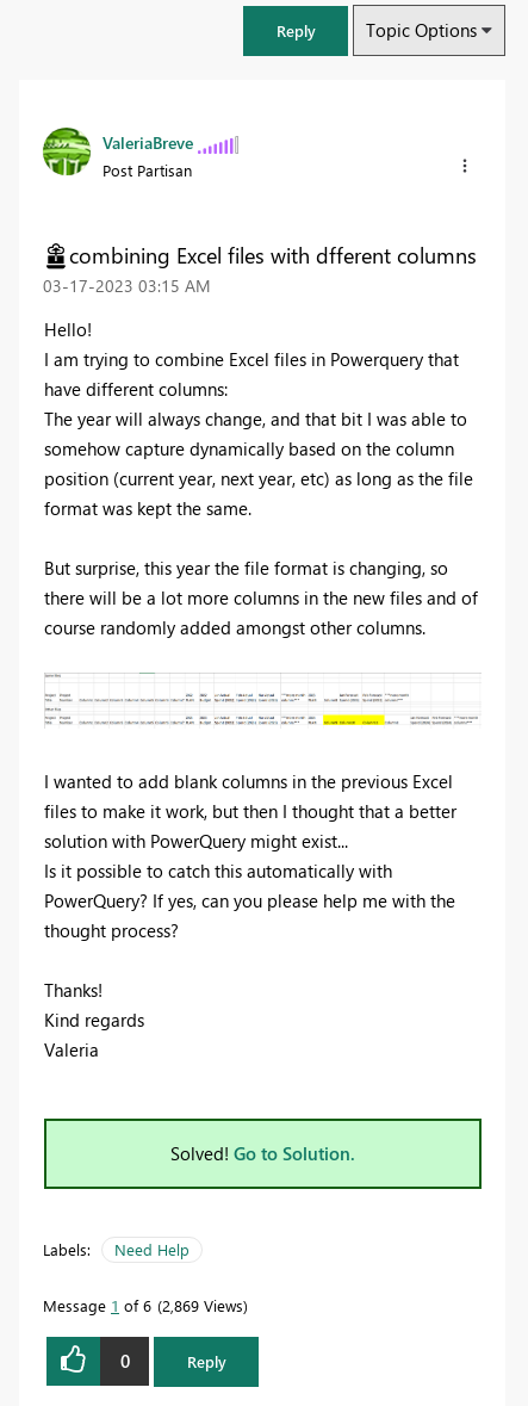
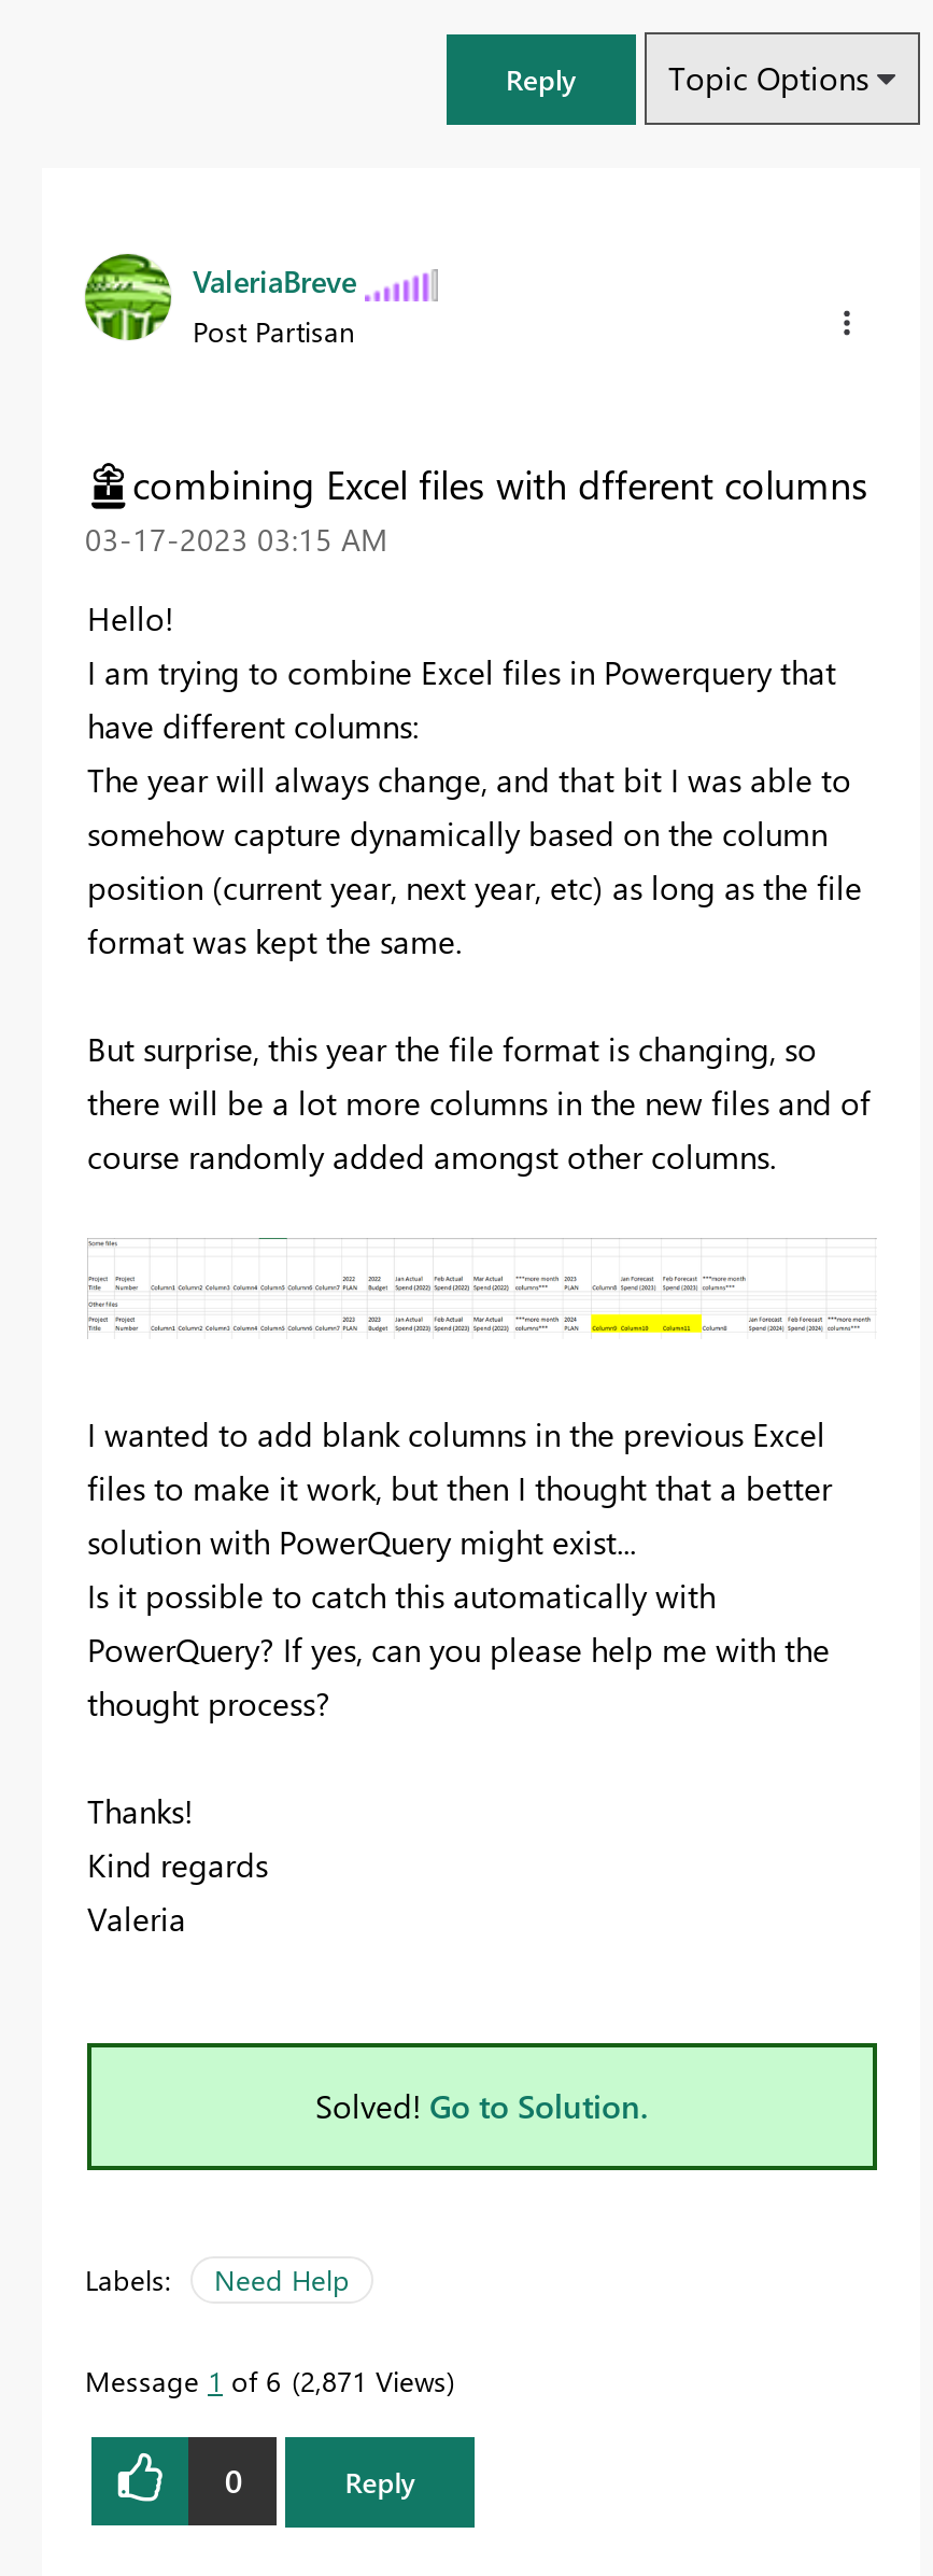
[43,1295,243,1315] Message 1 of 6 2,869 Views -> [85,2361,447,2398] Message 1 of 6 2,871 Views

